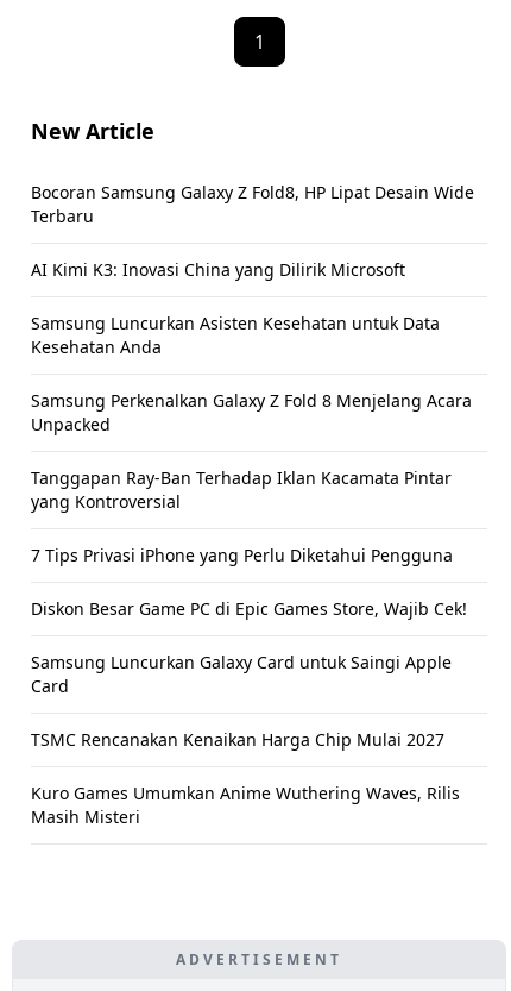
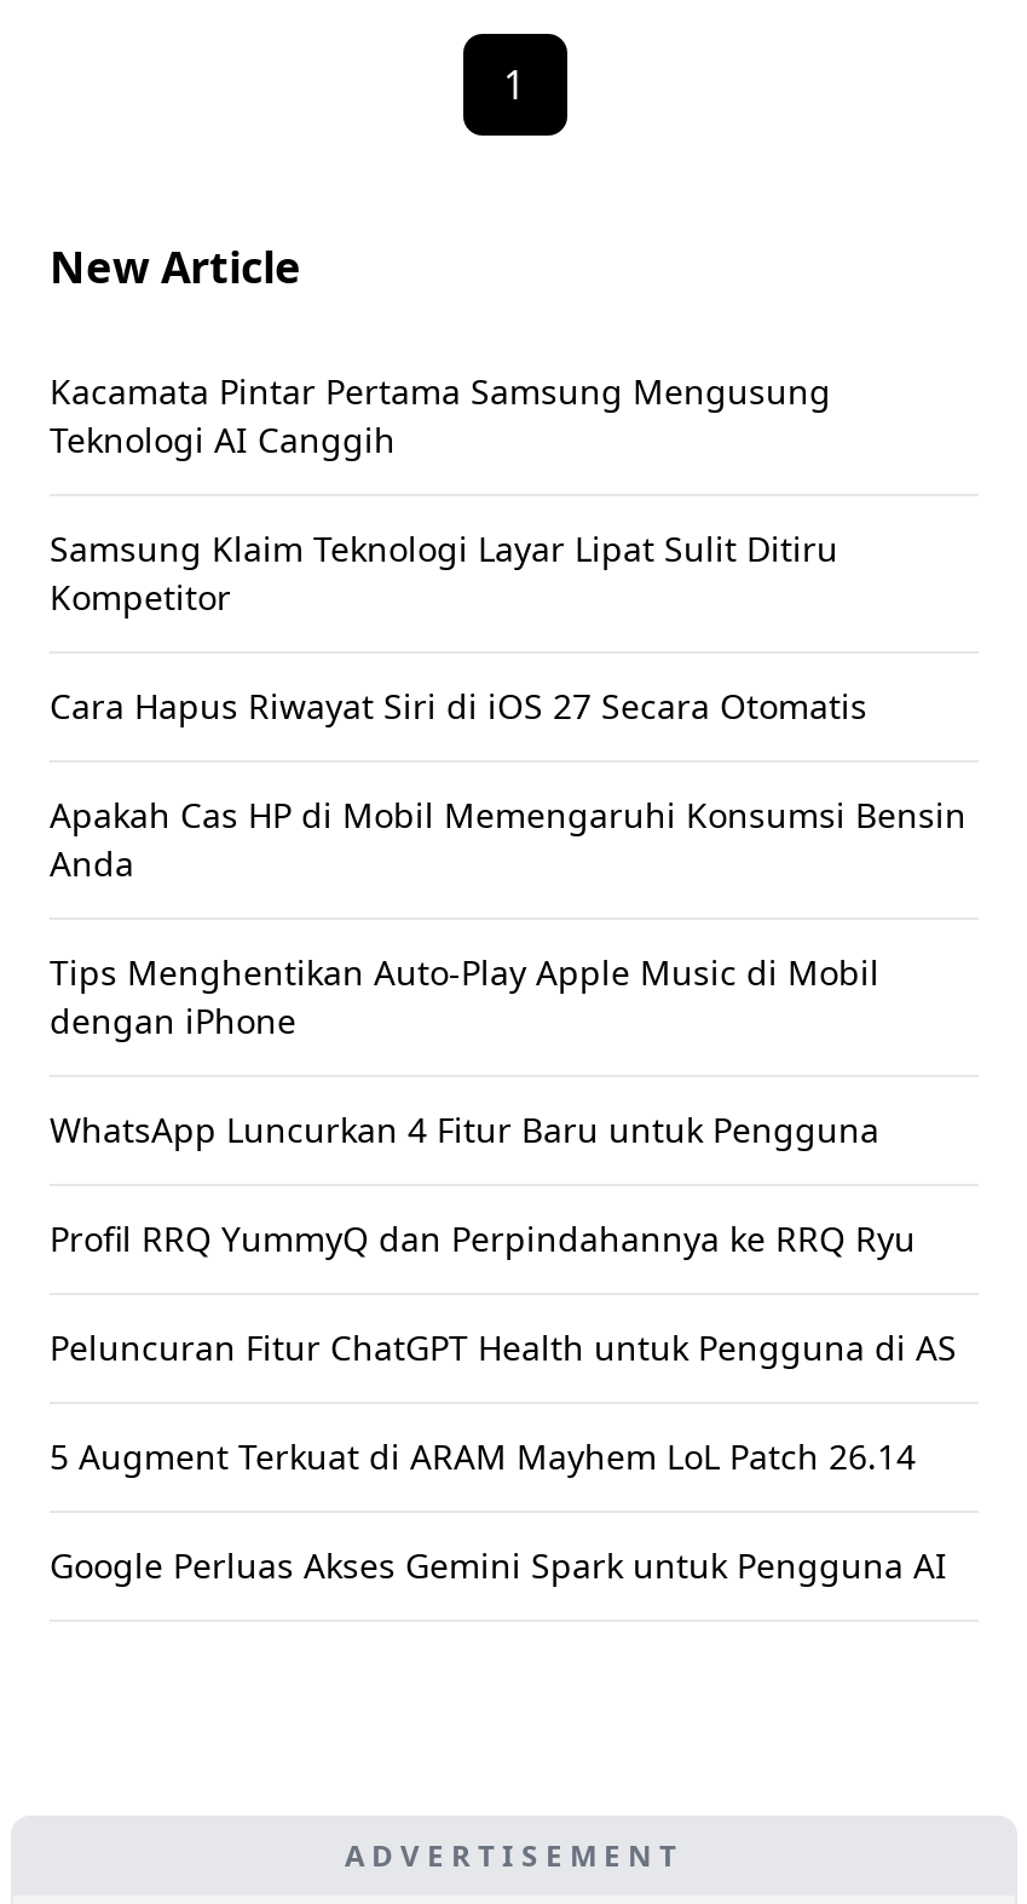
[31,181,474,227] Bocoran Samsung Galaxy Z Fold8, HP Lipat Desain Wide | Terbaru -> [50,368,831,462] Kacamata Pintar Pertama Samsung Mengusung | Teknologi AI Canggih
[31,258,405,281] AI Kimi K3: Inovasi China yang Dilirik Microsoft -> [50,525,838,620] Samsung Klaim Teknologi Layar Lipat Sulit Ditiru | Kompetitor
[31,312,440,358] Samsung Luncurkan Asisten Kesehatan untuk Data | Kesehatan Anda -> [50,683,867,729] Cara Hapus Riwayat Siri di iOS 27 Secara Otomatis
[31,389,472,435] Samsung Perkenalkan Galaxy Z Fold 8 Menjelang Acara | Unpacked -> [50,792,967,886] Apakah Cas HP di Mobil Memengaruhi Konsumsi Bensin | Anda
[31,466,452,513] Tanggapan Ray-Ban Terhadap Iklan Kacamata Pintar | yang Kontroversial -> [50,949,879,1043] Tips Menghentikan Auto-Play Apple Music di Mobil | dengan iPhone
[31,544,453,566] 7 Tips Privasi iPhone yang Perlu Diketahui Pengguna -> [50,1106,879,1152] WhatsApp Luncurkan 4 Fitur Baru untuk Pengguna
[31,597,467,620] Diskon Besar Game PC di Epic Games Store, Wajib Cek! -> [50,1215,916,1261] Profil RRQ YummyQ dan Perpindahannya ke RRQ Ryu
[31,651,452,697] Samsung Luncurkan Galaxy Card untuk Saingi Apple | Card -> [50,1324,957,1370] Peluncuran Fitur ChatGPT Health untuk Pengguna di AS
[31,728,444,751] TSMC Rencanakan Kenaikan Harga Chip Mulai 2027 -> [50,1433,916,1479] 5 Augment Terkuat di ARAM Mayhem LoL Patch 26.14
[31,782,460,828] Kuro Games Umumkan Anime Wuthering Waves, Rilis | Masih Misteri -> [50,1542,947,1588] Google Perluas Akses Gemini Spark untuk Pengguna AI

